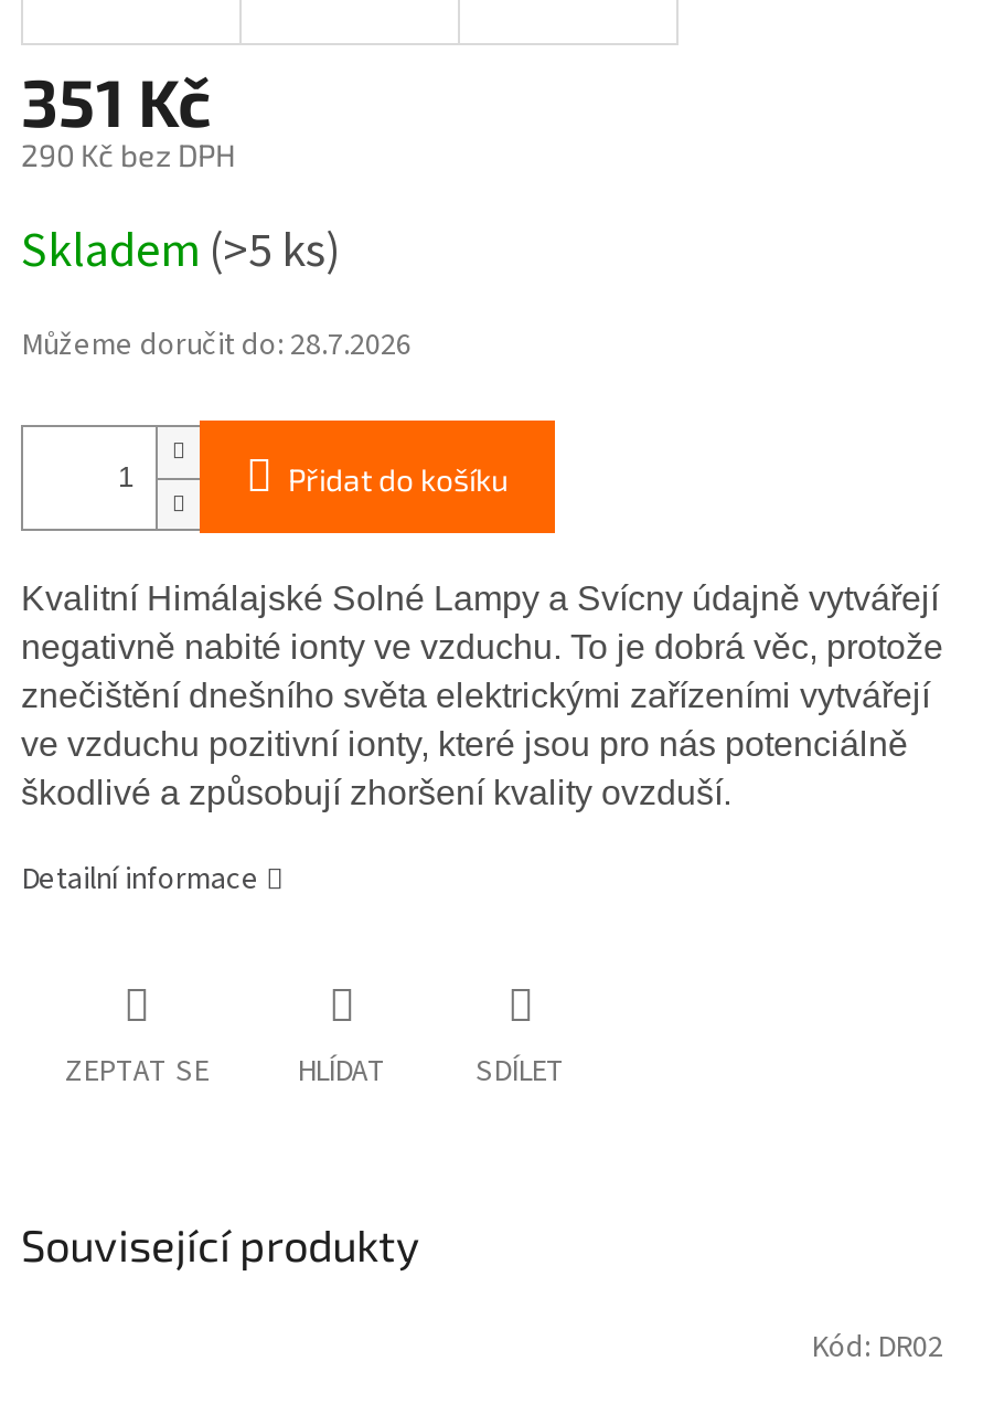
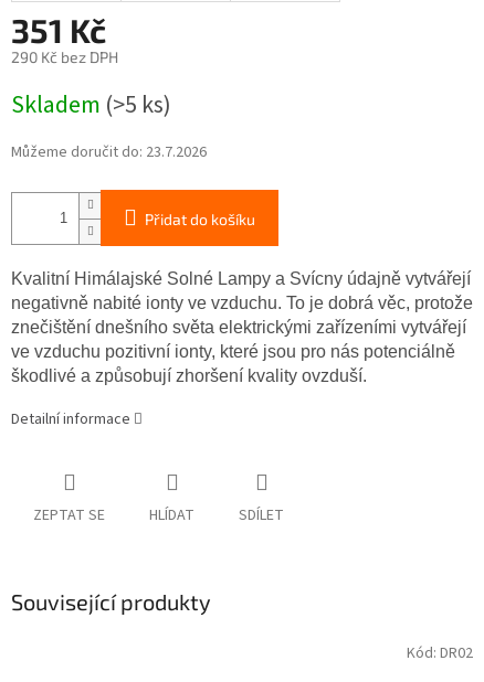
[21,324,412,368] Můžeme doručit do: 28.7.2026 -> [11,142,207,164] Můžeme doručit do: 23.7.2026

